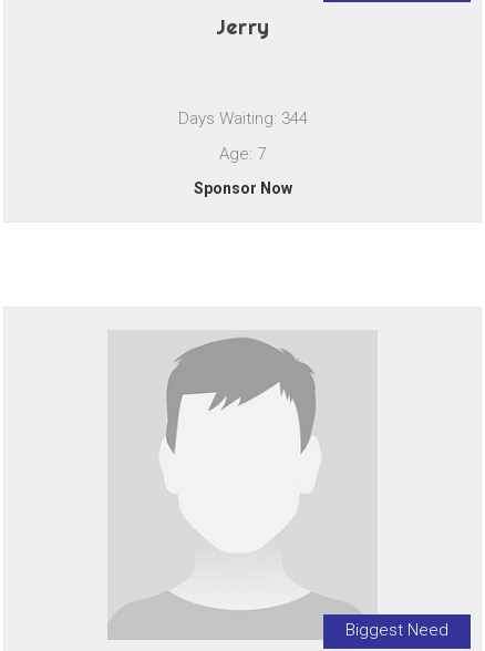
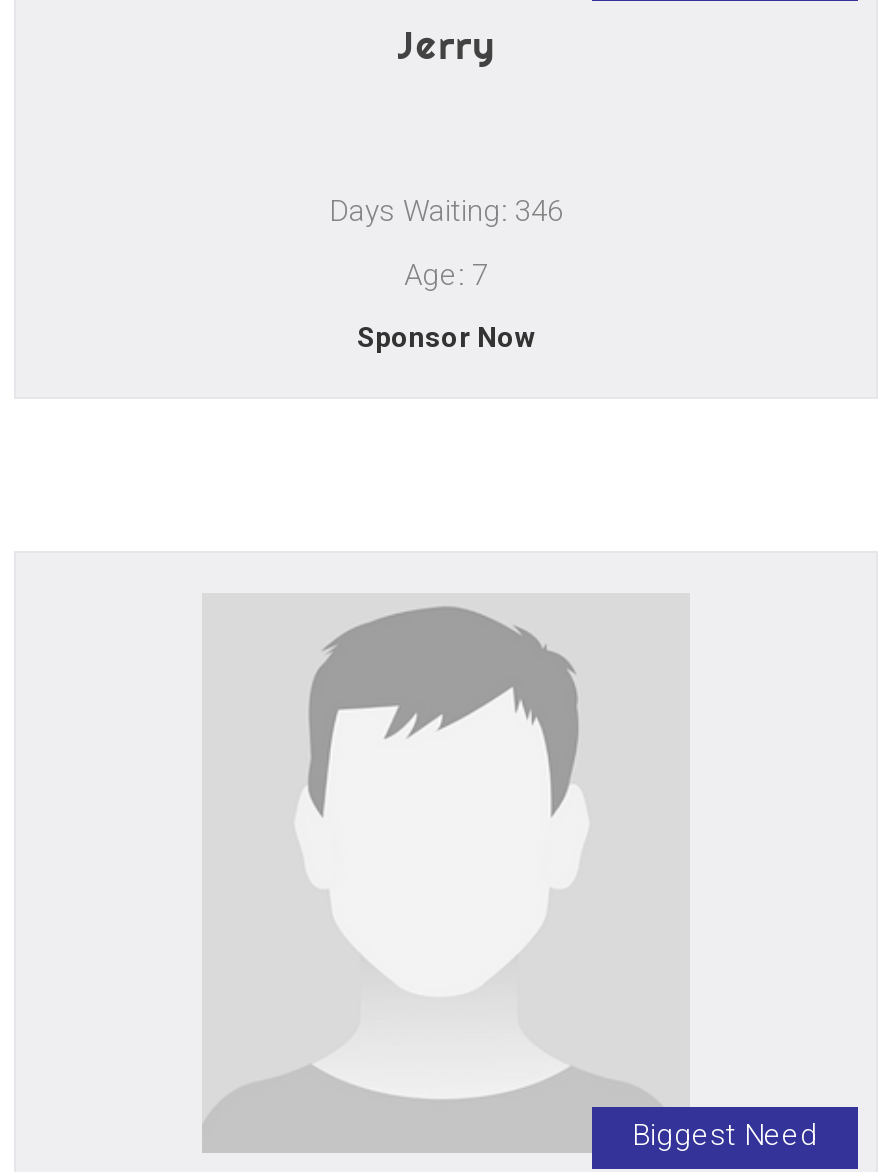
[178,108,307,128] Days Waiting: 344 -> [329,193,563,229] Days Waiting: 346

